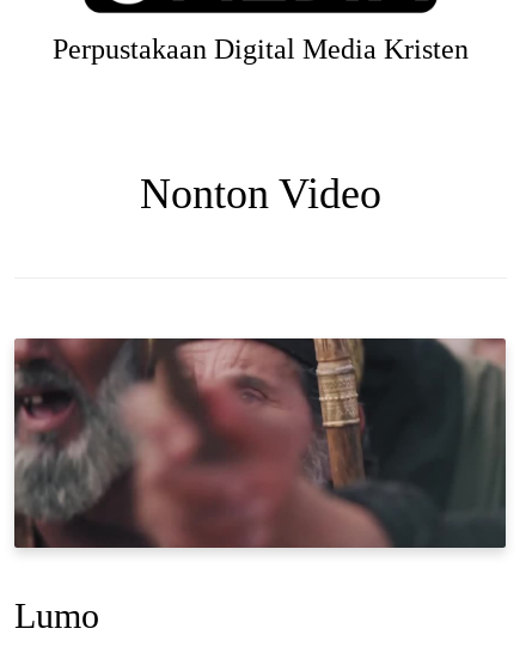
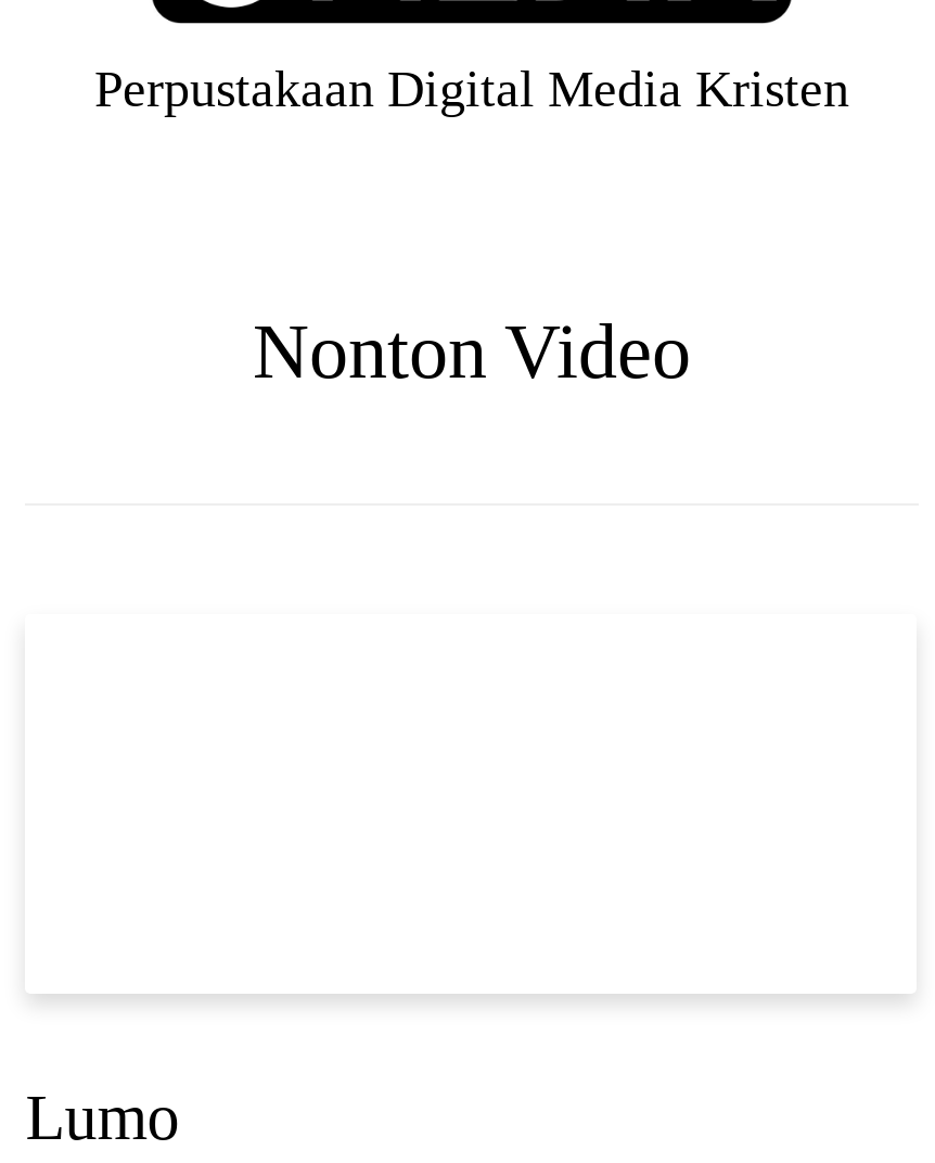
[13,337,507,549] [image] -> none

